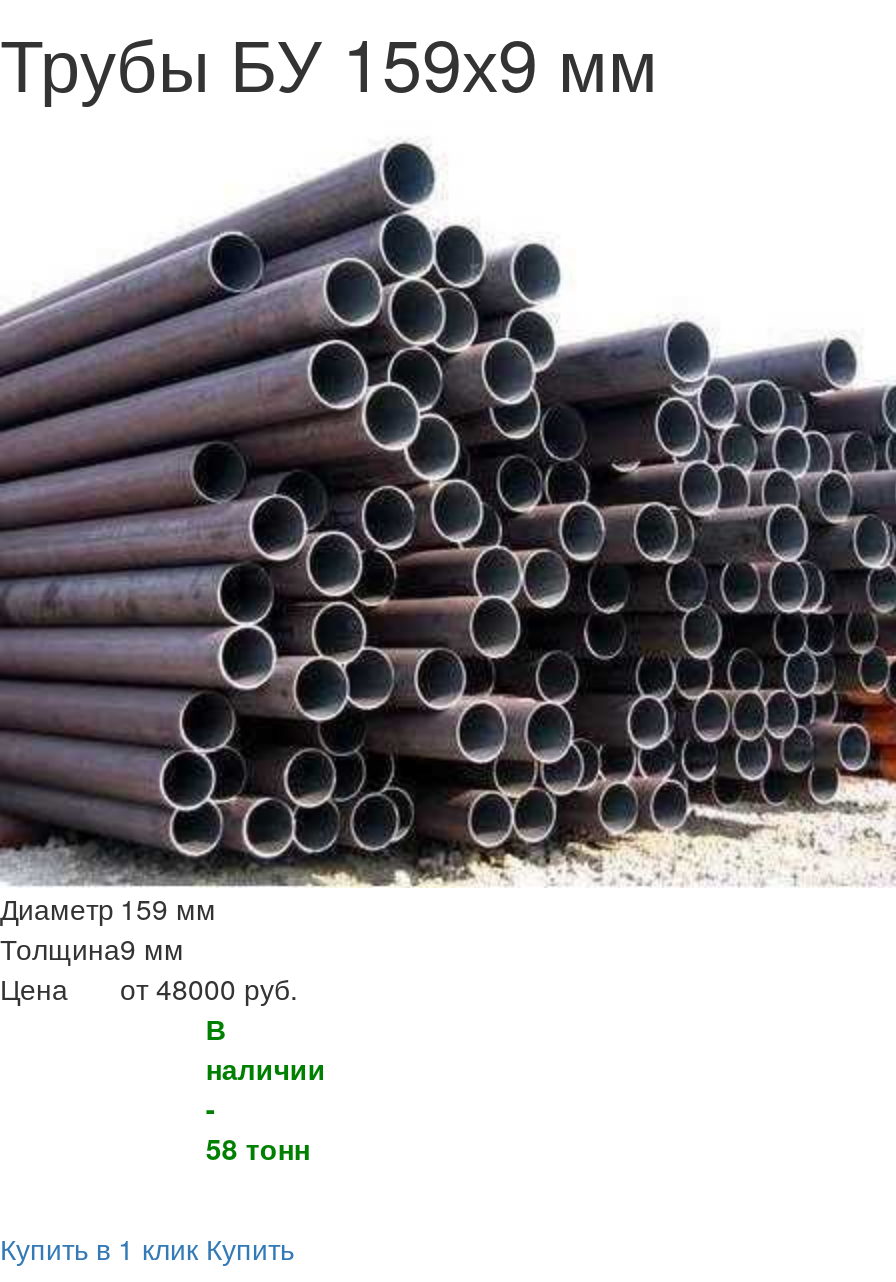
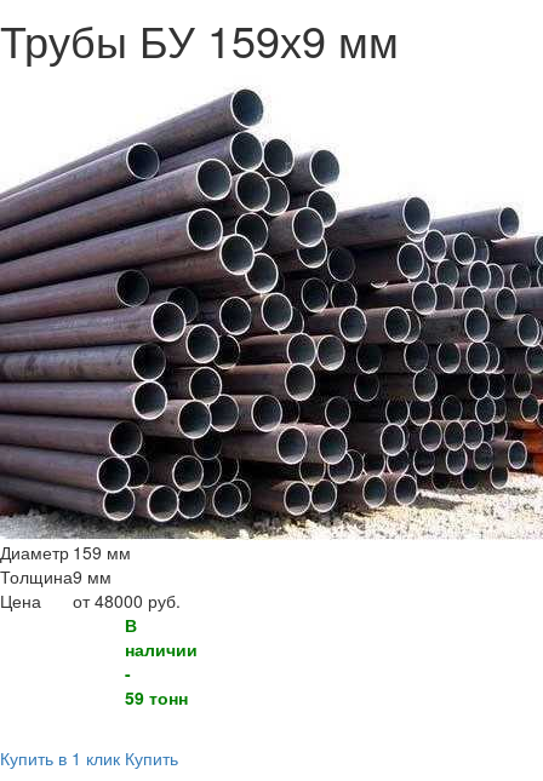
[206,1128,310,1168] 58 тонн -> [125,685,188,710] 59 тонн

